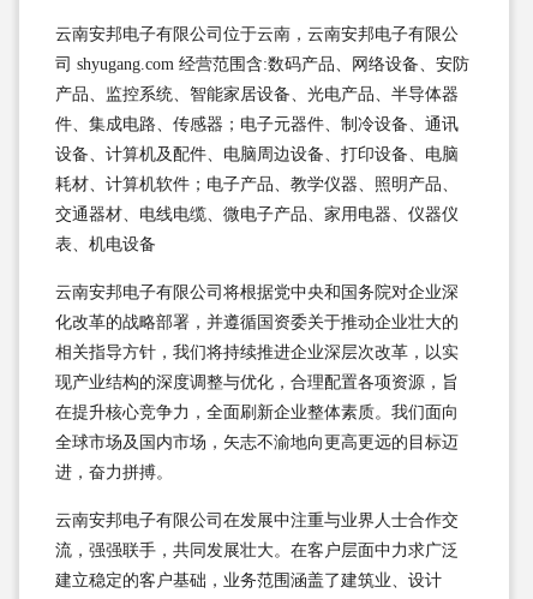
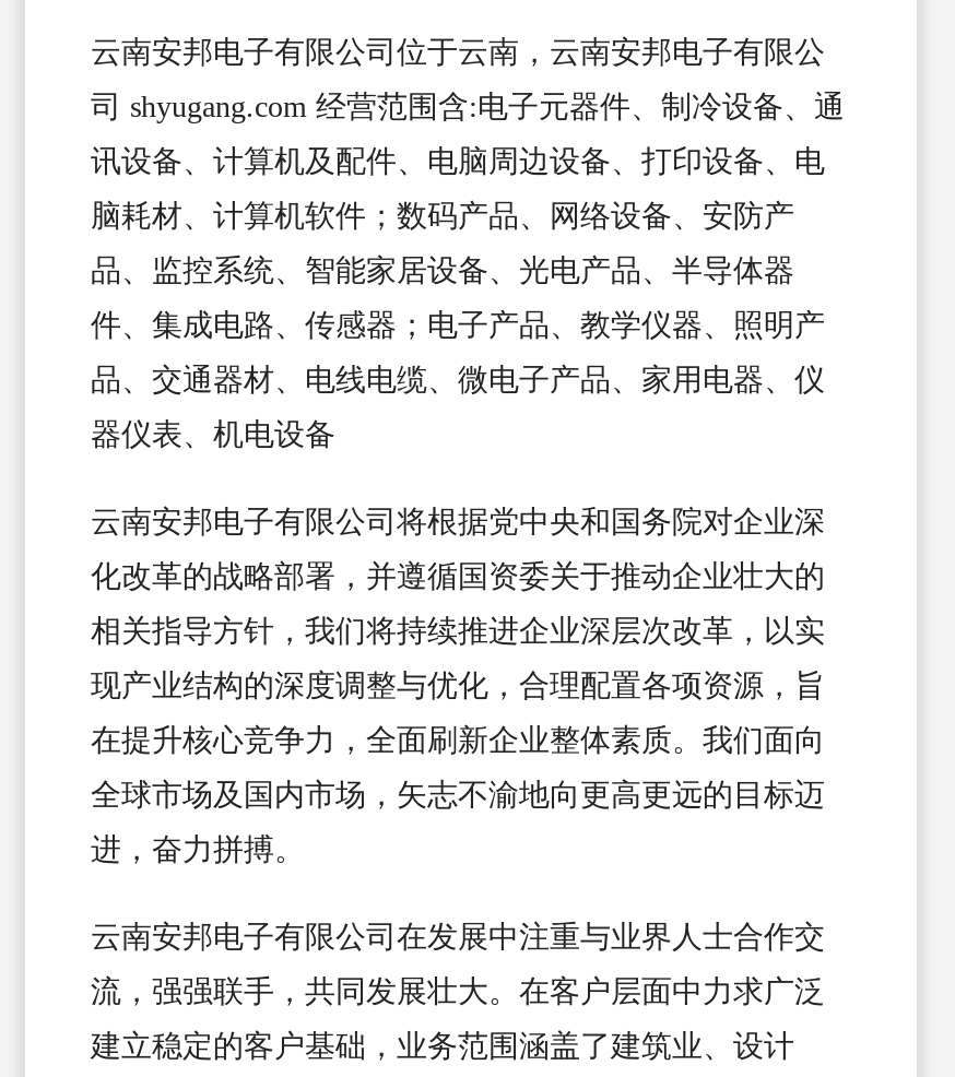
[55,55,469,73] 司 shyugang.com 经营范围含:数码产品、网络设备、安防 -> [91,90,845,123] 司 shyugang.com 经营范围含:电子元器件、制冷设备、通
[55,85,459,103] 产品、监控系统、智能家居设备、光电产品、半导体器 -> [91,145,825,177] 讯设备、计算机及配件、电脑周边设备、打印设备、电
[55,115,459,133] 件、集成电路、传感器；电子元器件、制冷设备、通讯 -> [91,199,794,232] 脑耗材、计算机软件；数码产品、网络设备、安防产
[55,145,459,163] 设备、计算机及配件、电脑周边设备、打印设备、电脑 -> [91,254,794,287] 品、监控系统、智能家居设备、光电产品、半导体器
[55,175,459,193] 耗材、计算机软件；电子产品、教学仪器、照明产品、 -> [91,308,825,341] 件、集成电路、传感器；电子产品、教学仪器、照明产
[55,205,459,223] 交通器材、电线电缆、微电子产品、家用电器、仪器仪 -> [91,363,825,396] 品、交通器材、电线电缆、微电子产品、家用电器、仪
[55,235,156,253] 表、机电设备 -> [91,418,335,450] 器仪表、机电设备

